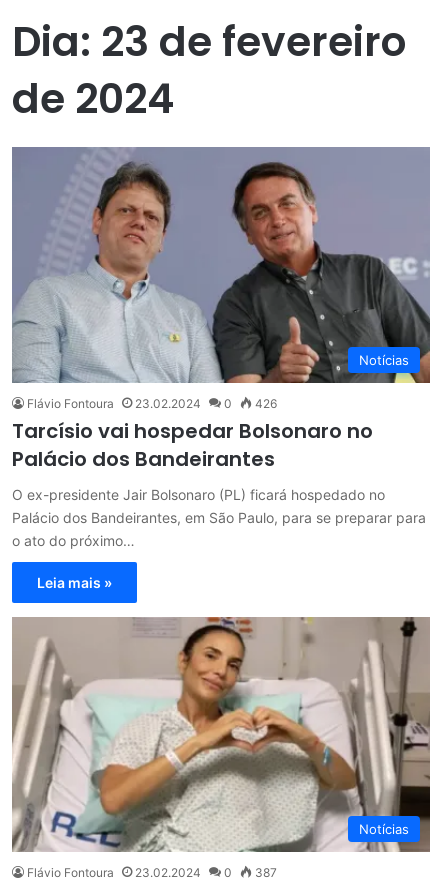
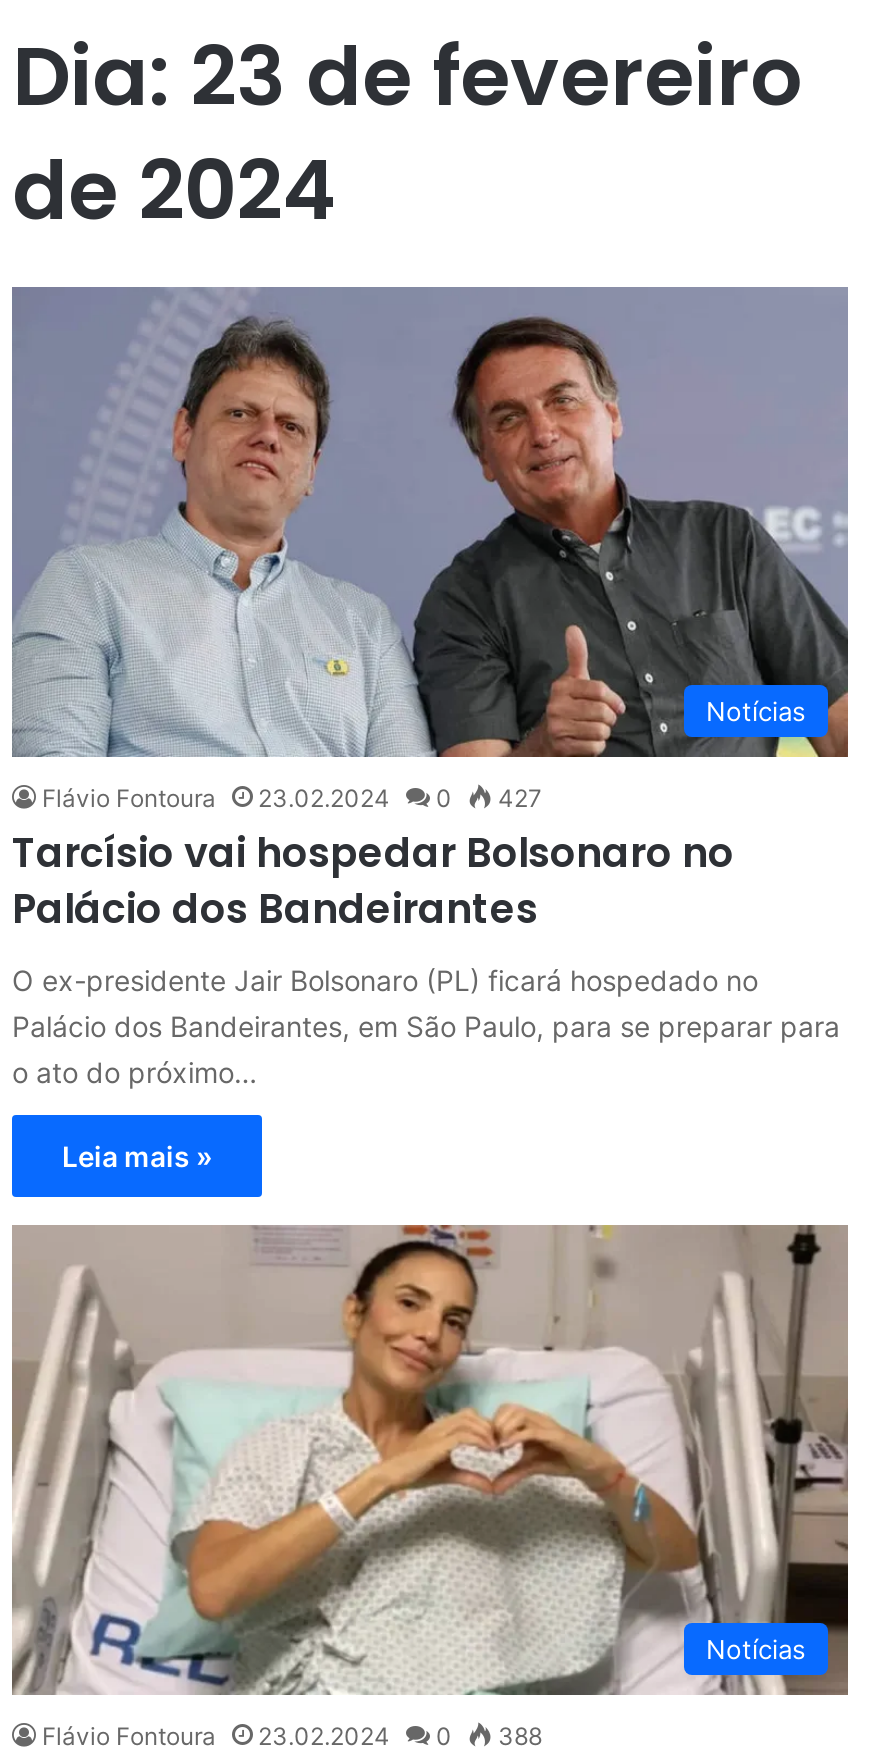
[27,395,277,410] Flávio Fontoura 23.02.2024 0 426 -> [42,783,542,813] Flávio Fontoura 23.02.2024 0 427
[27,865,277,880] Flávio Fontoura 23.02.2024 0 387 -> [42,1721,542,1751] Flávio Fontoura 23.02.2024 0 388

